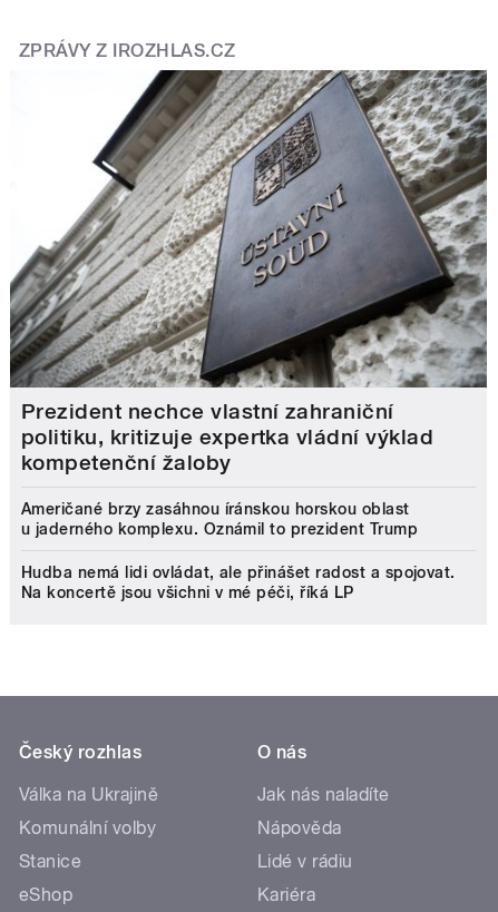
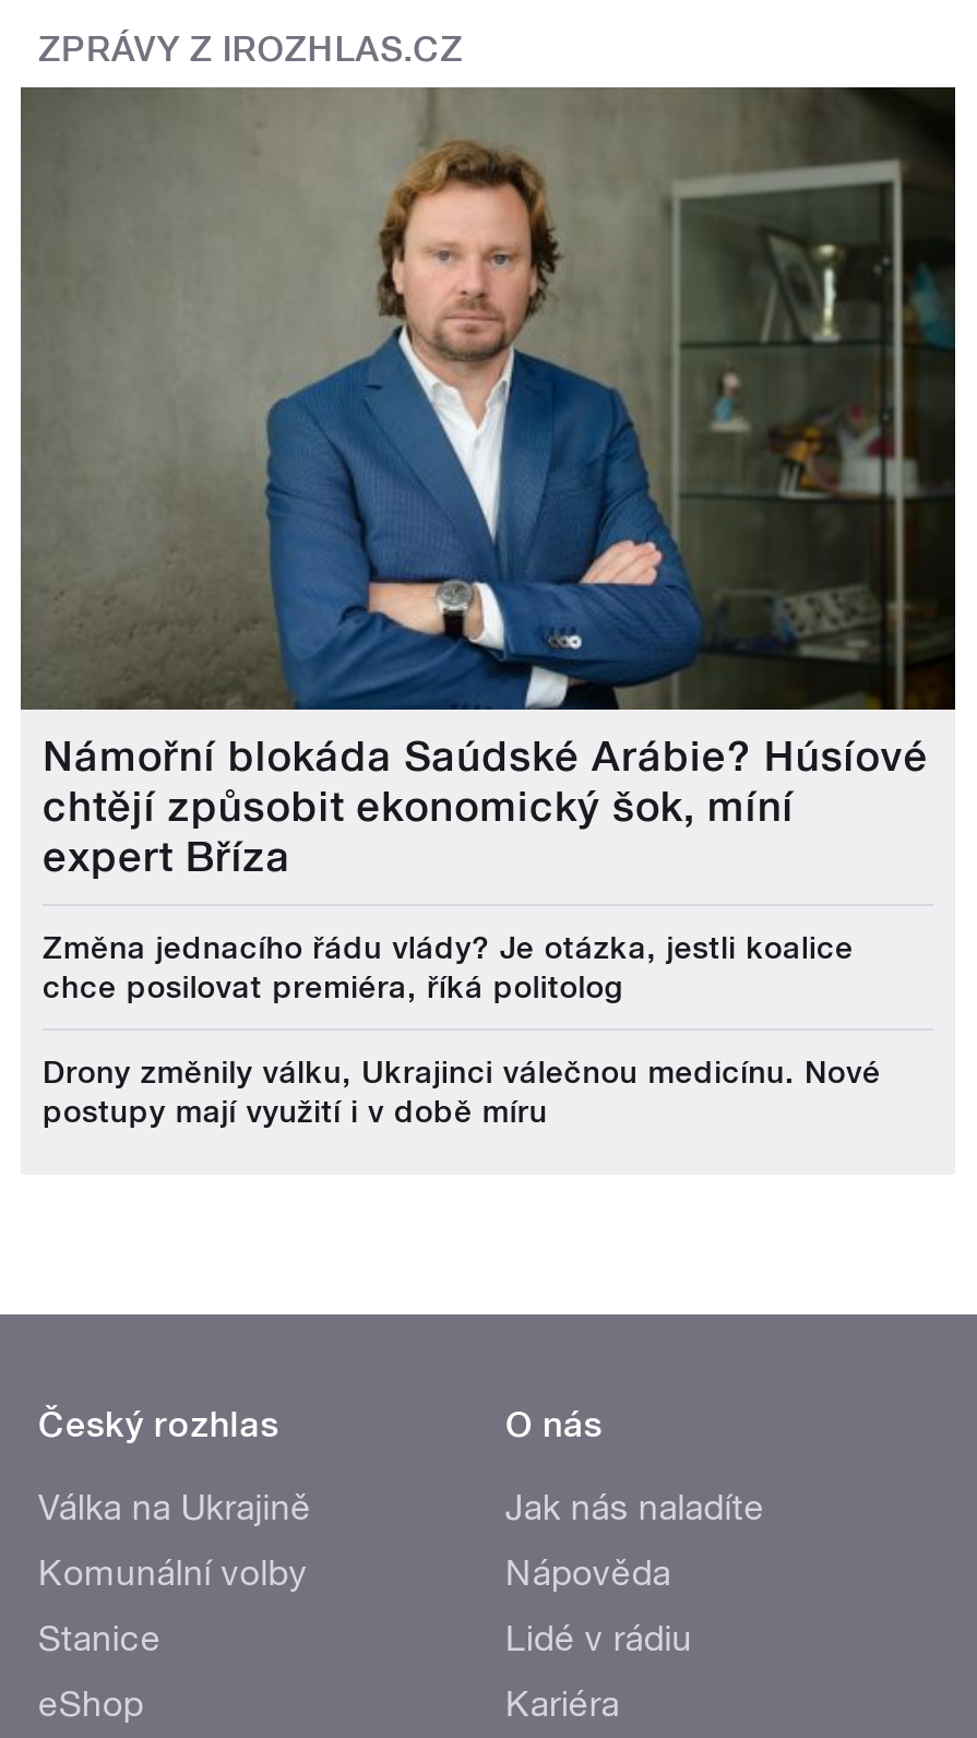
[10,69,488,475] [image] | Prezident nechce vlastní zahraniční | politiku, kritizuje expertka vládní výklad | kompetenční žaloby -> [19,85,957,882] [image] | Námořní blokáda Saúdské Arábie? Húsíové | chtějí způsobit ekonomický šok, míní | expert Bříza
[21,500,418,538] Američané brzy zasáhnou íránskou horskou oblast | u jaderného komplexu. Oznámil to prezident Trump -> [43,930,854,1004] Změna jednacího řádu vlády? Je otázka, jestli koalice | chce posilovat premiéra, říká politolog
[21,563,456,601] Hudba nemá lidi ovládat, ale přinášet radost a spojovat. | Na koncertě jsou všichni v mé péči, říká LP -> [43,1055,881,1129] Drony změnily válku, Ukrajinci válečnou medicínu. Nové | postupy mají využití i v době míru

